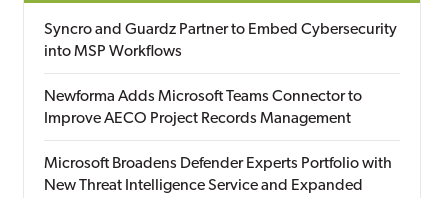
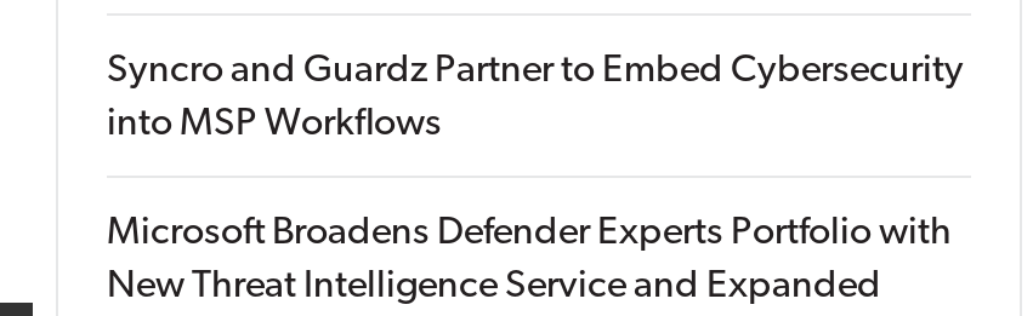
[44,89,362,127] Newforma Adds Microsoft Teams Connector to | Improve AECO Project Records Management -> none

